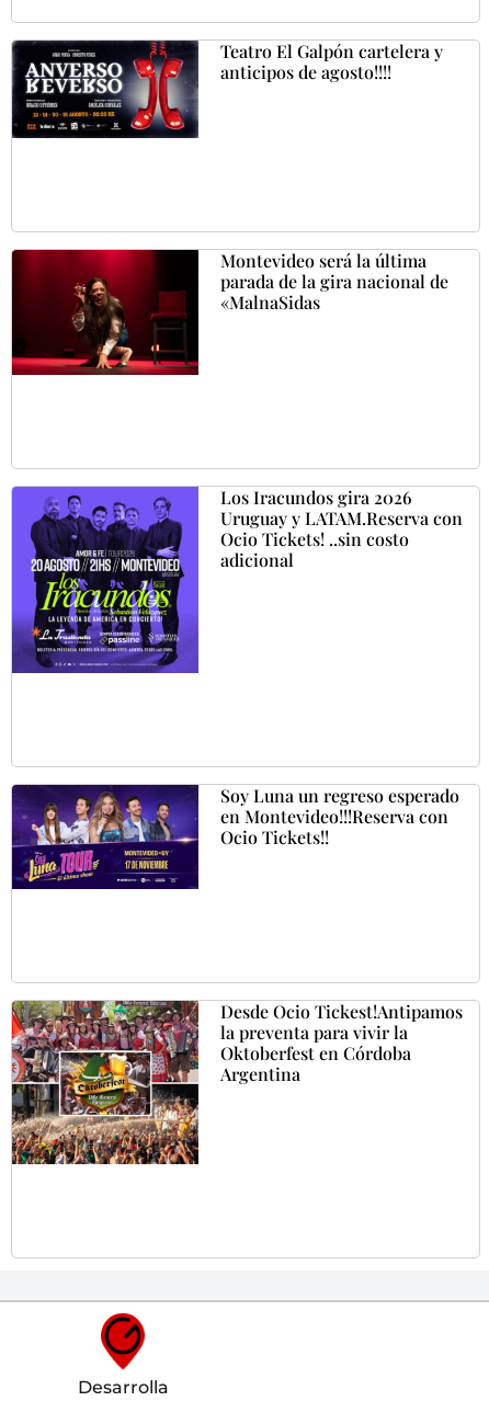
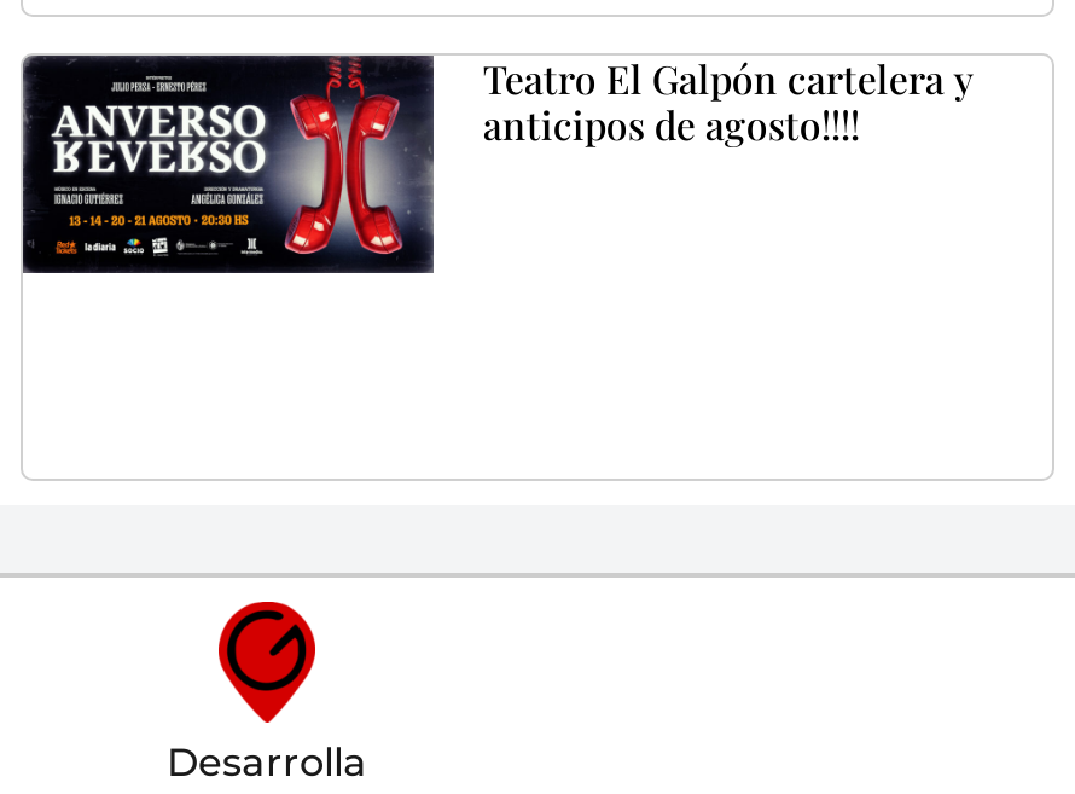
[11,249,449,376] [image] | Montevideo será la última | parada de la gira nacional de | «MalnaSidas -> none
[11,485,463,674] [image] | Los Iracundos gira 2026 | Uruguay y LATAM.Reserva con | Ocio Tickets! ..sin costo | adicional -> none
[11,784,460,890] [image] | Soy Luna un regreso esperado | en Montevideo!!!Reserva con | Ocio Tickets!! -> none
[11,1000,463,1165] [image] | Desde Ocio Tickest!Antipamos | la preventa para vivir la | Oktoberfest en Córdoba | Argentina -> none

